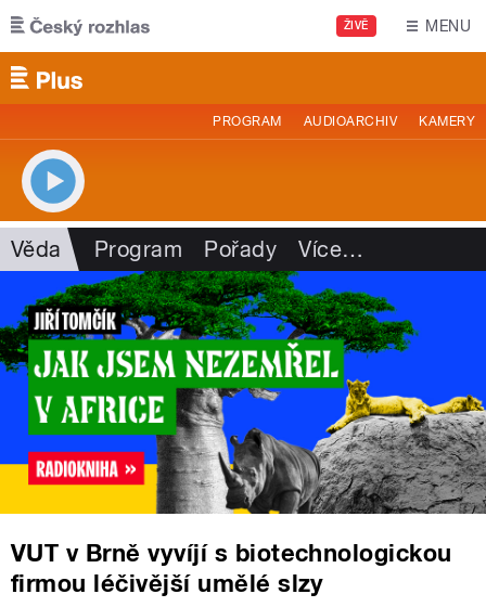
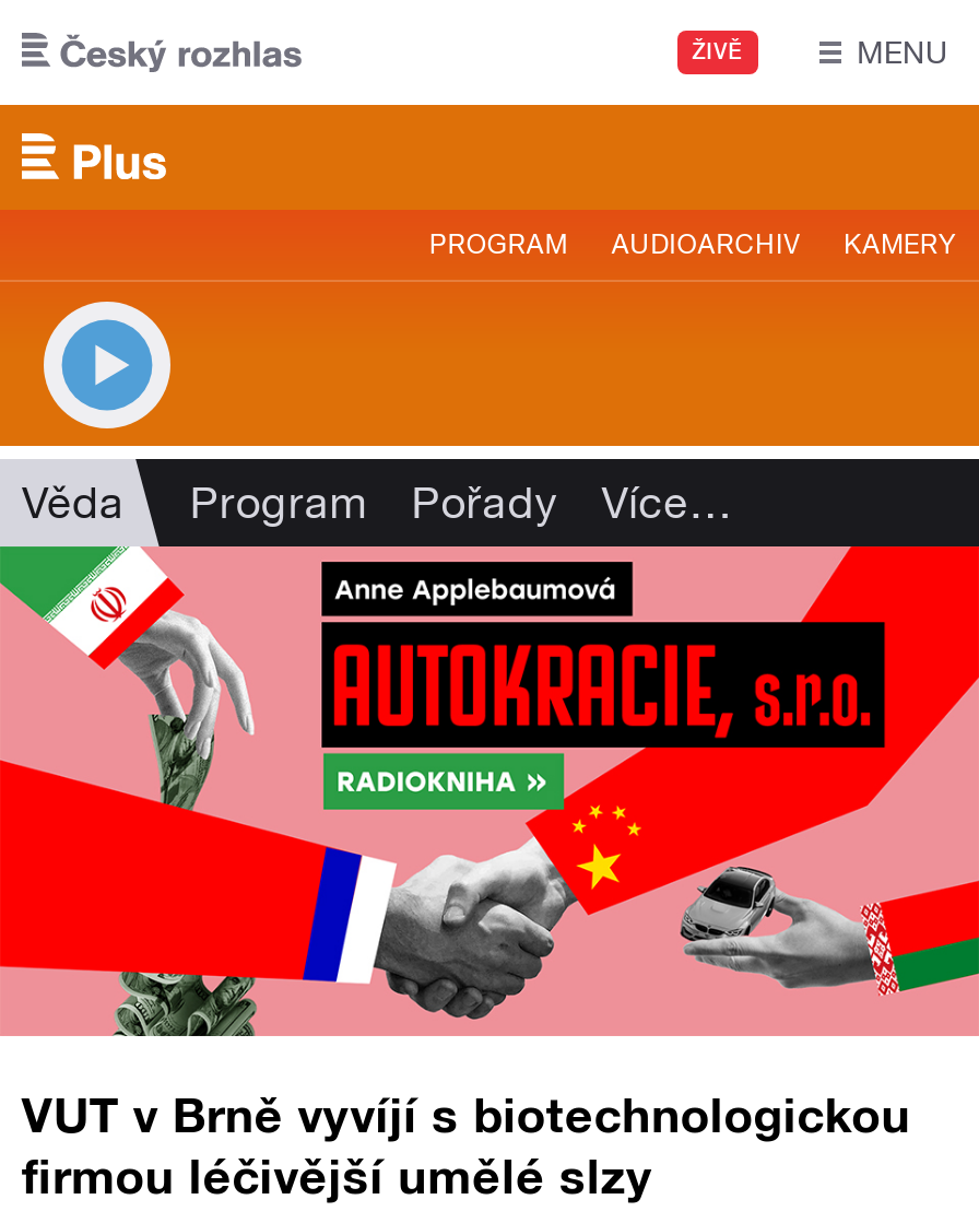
[3,270,483,515] [image] -> [7,544,972,1038] [image]

